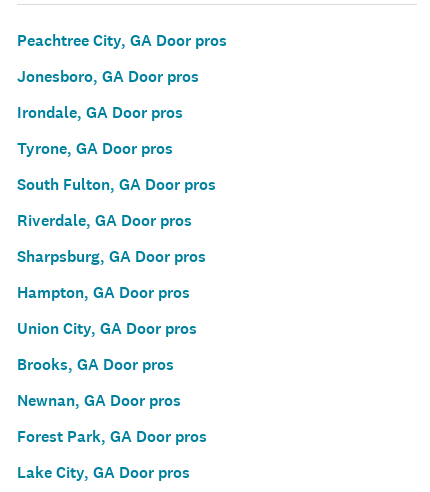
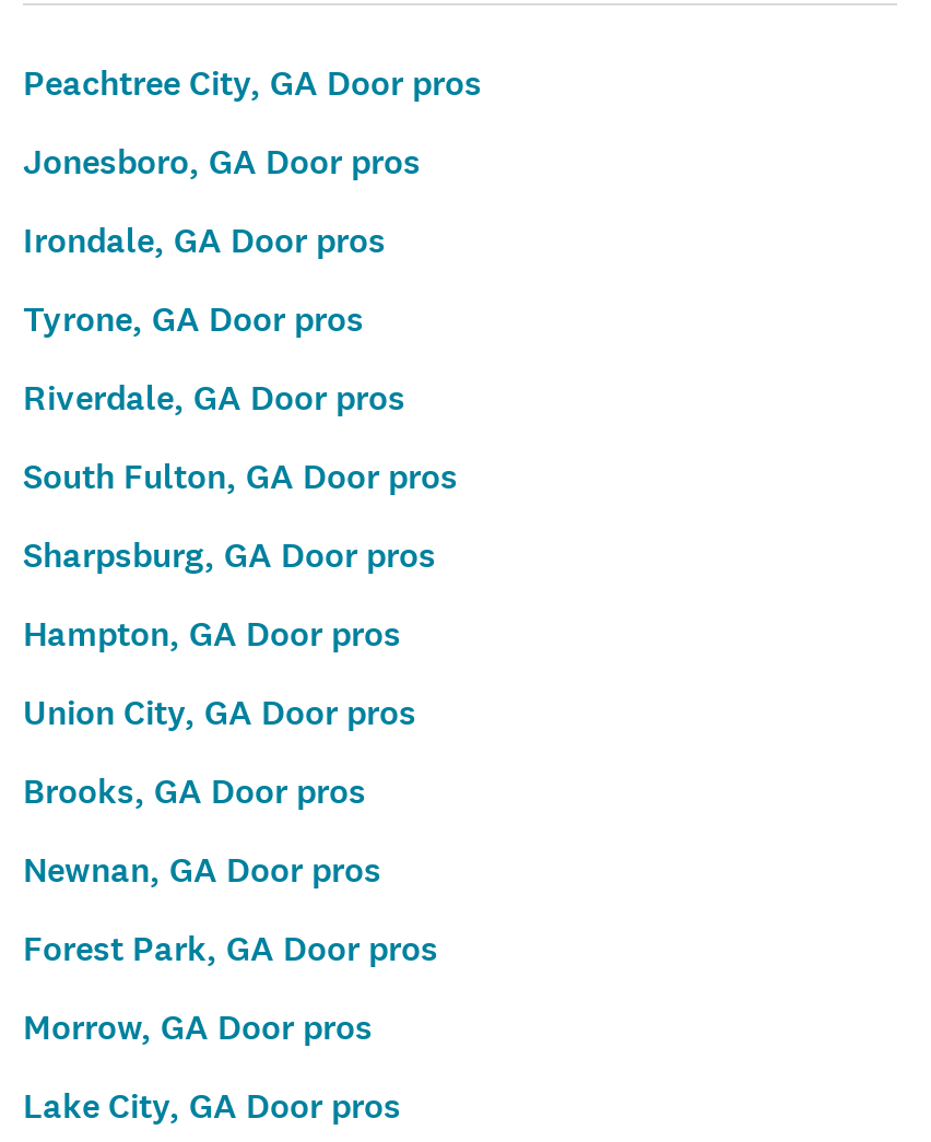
moved [17,210,192,231] -> [23,375,405,421]: Riverdale, GA Door pros
none -> [23,1004,373,1050] Morrow, GA Door pros

